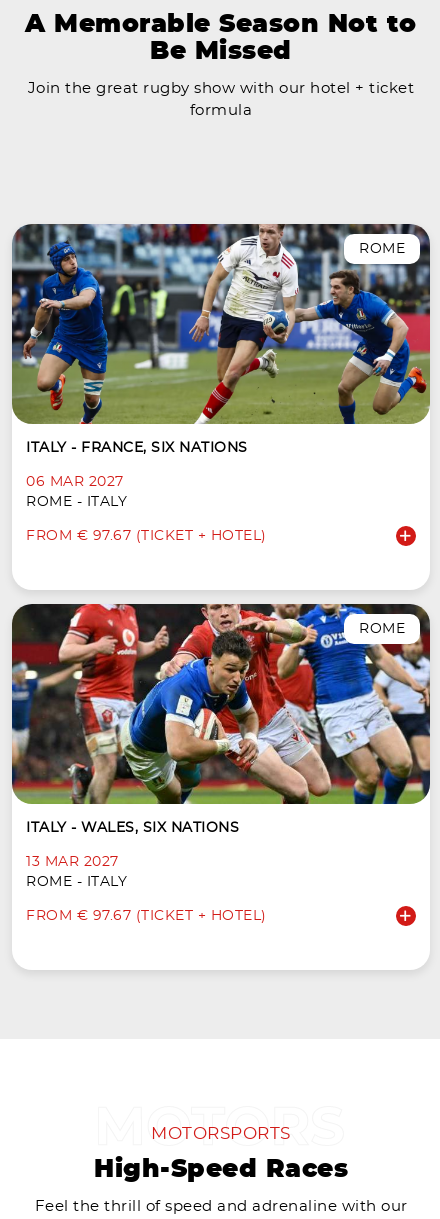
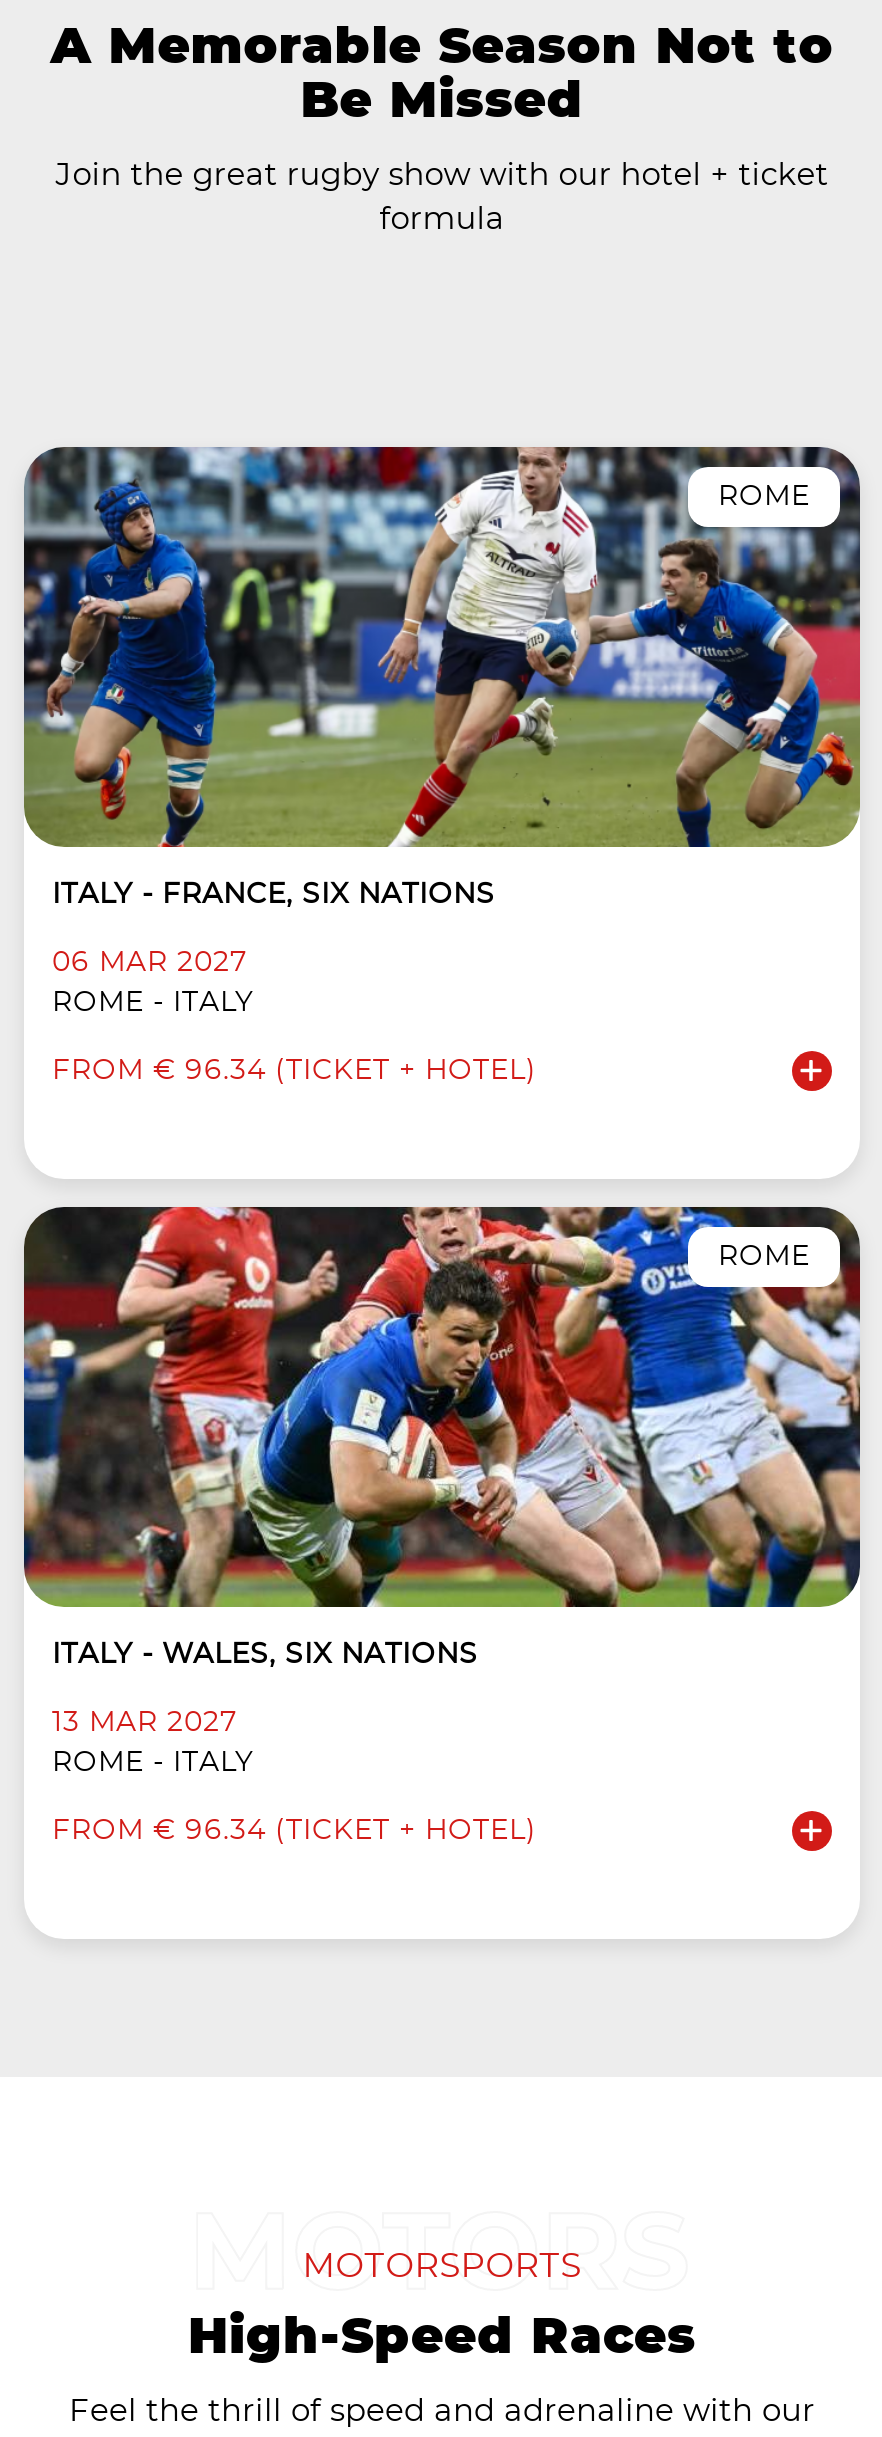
[26,529,266,543] FROM € 97.67 (TICKET + HOTEL) -> [52,1057,537,1085] FROM € 96.34 (TICKET + HOTEL)
[26,909,266,923] FROM € 97.67 (TICKET + HOTEL) -> [52,1817,537,1845] FROM € 96.34 (TICKET + HOTEL)

